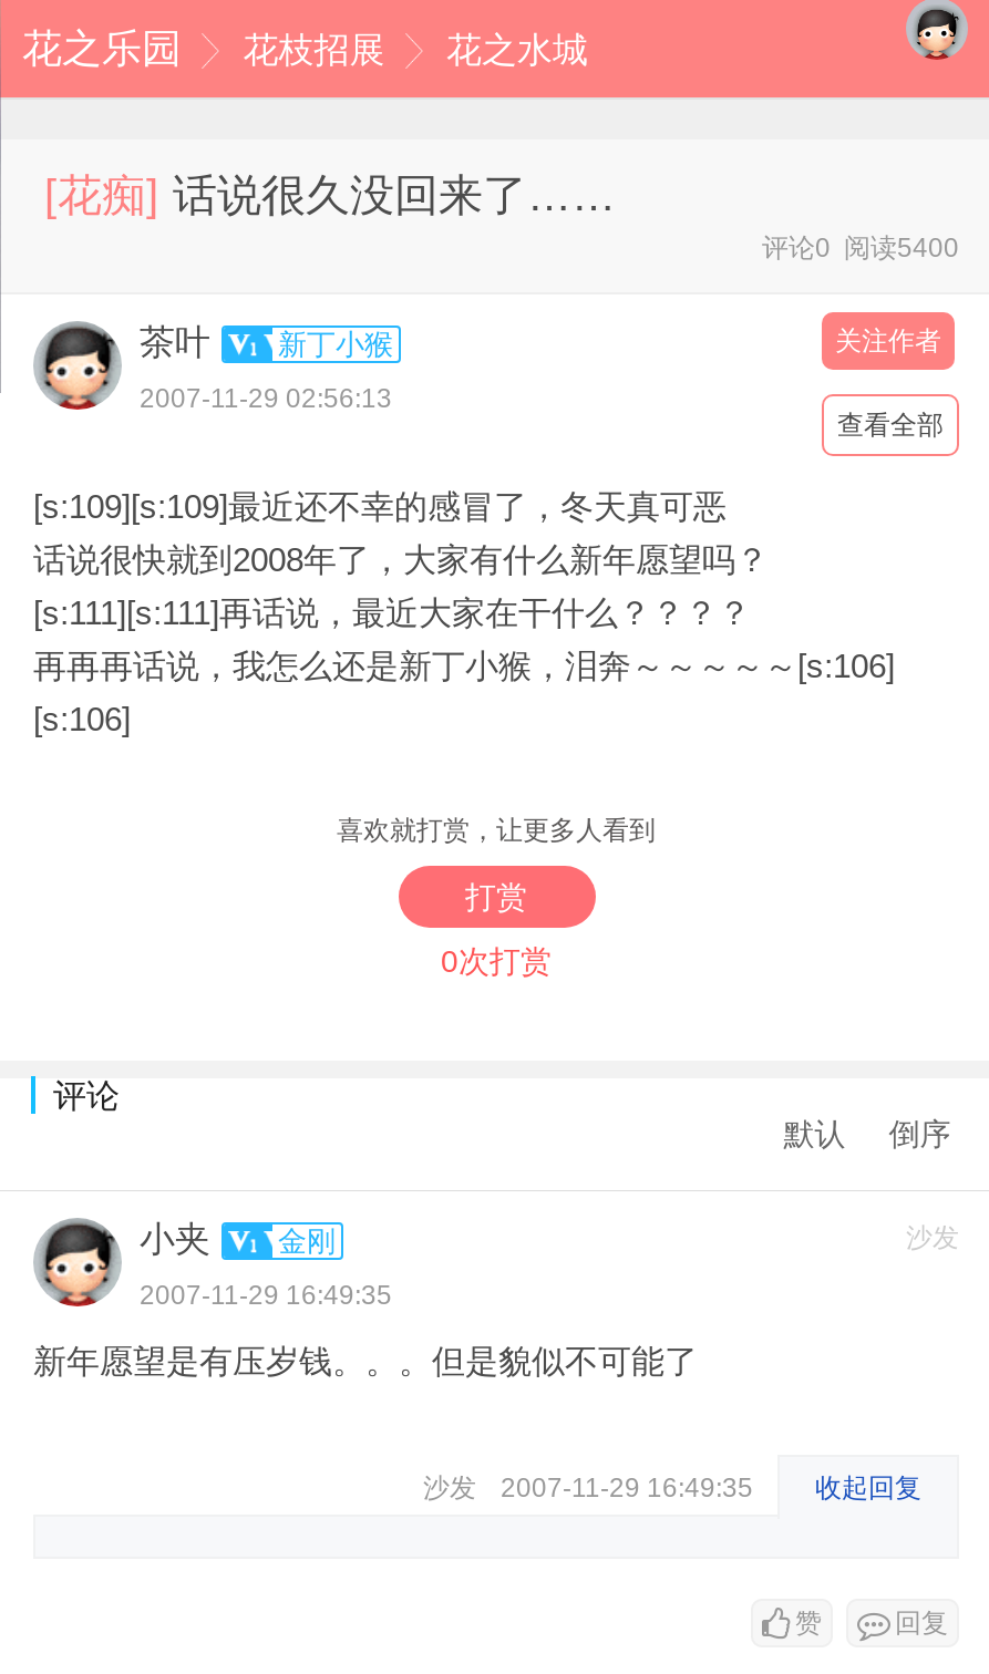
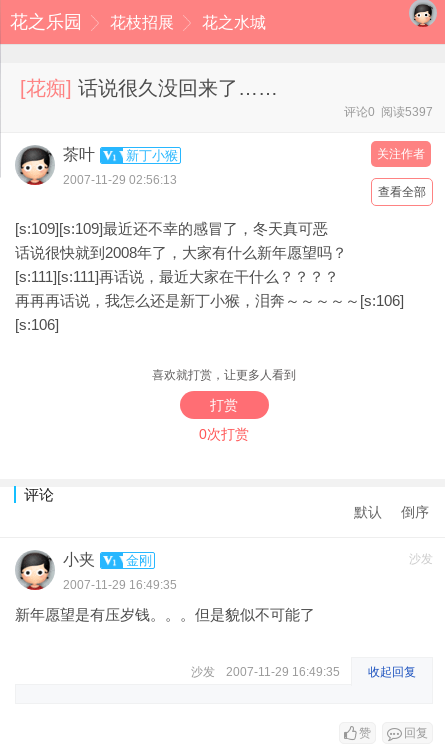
[762,232,959,263] 评论0 阅读5400 -> [344,105,433,119] 评论0 阅读5397

